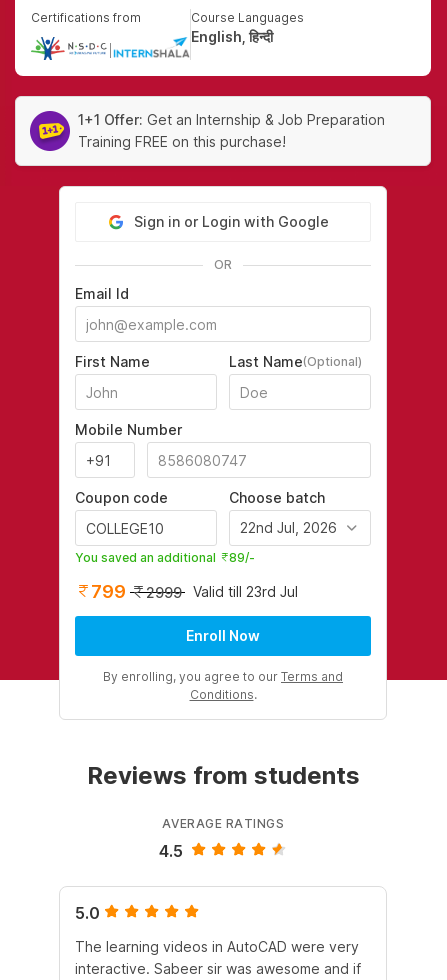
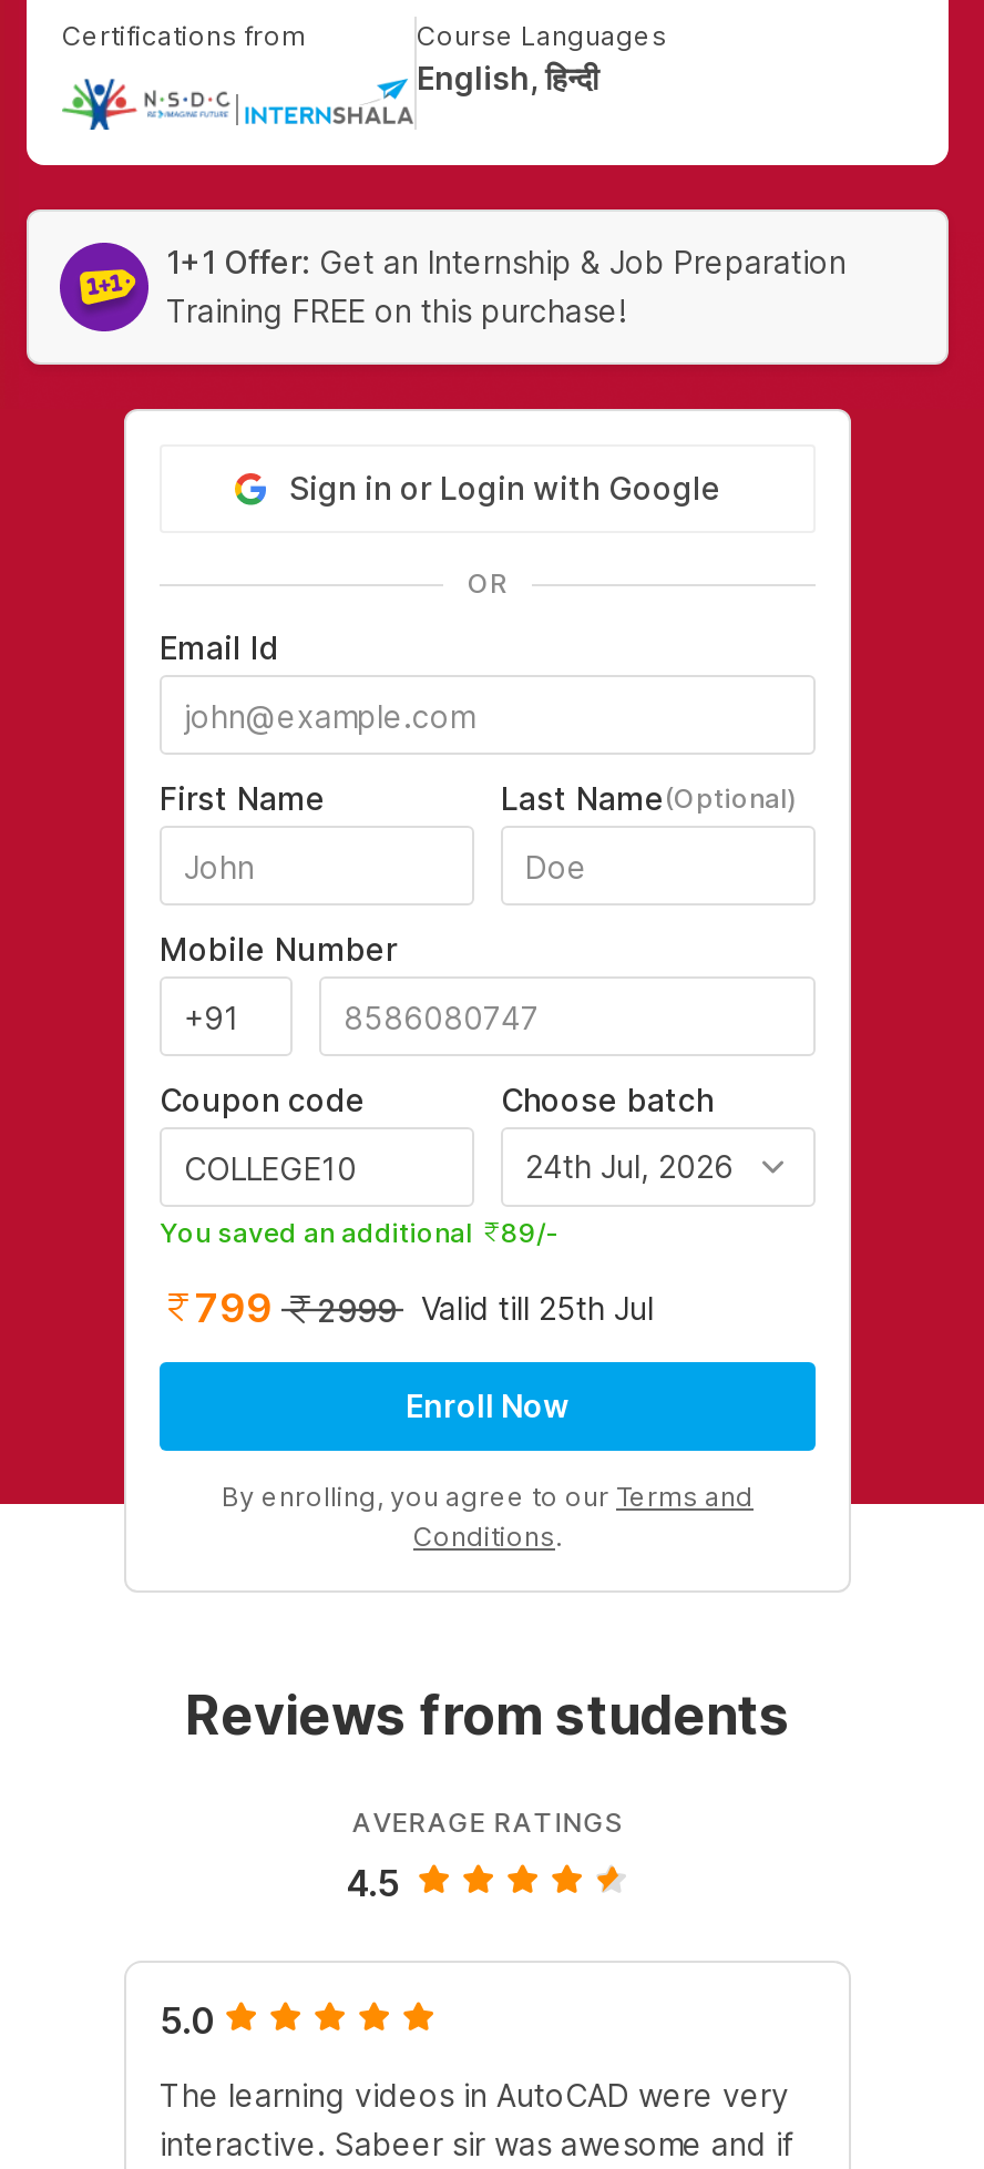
[240,519,337,536] 22nd Jul, 2026 -> [525,1148,734,1186] 24th Jul, 2026
[193,583,298,600] Valid till 23rd Jul -> [421,1290,654,1328] Valid till 25th Jul

